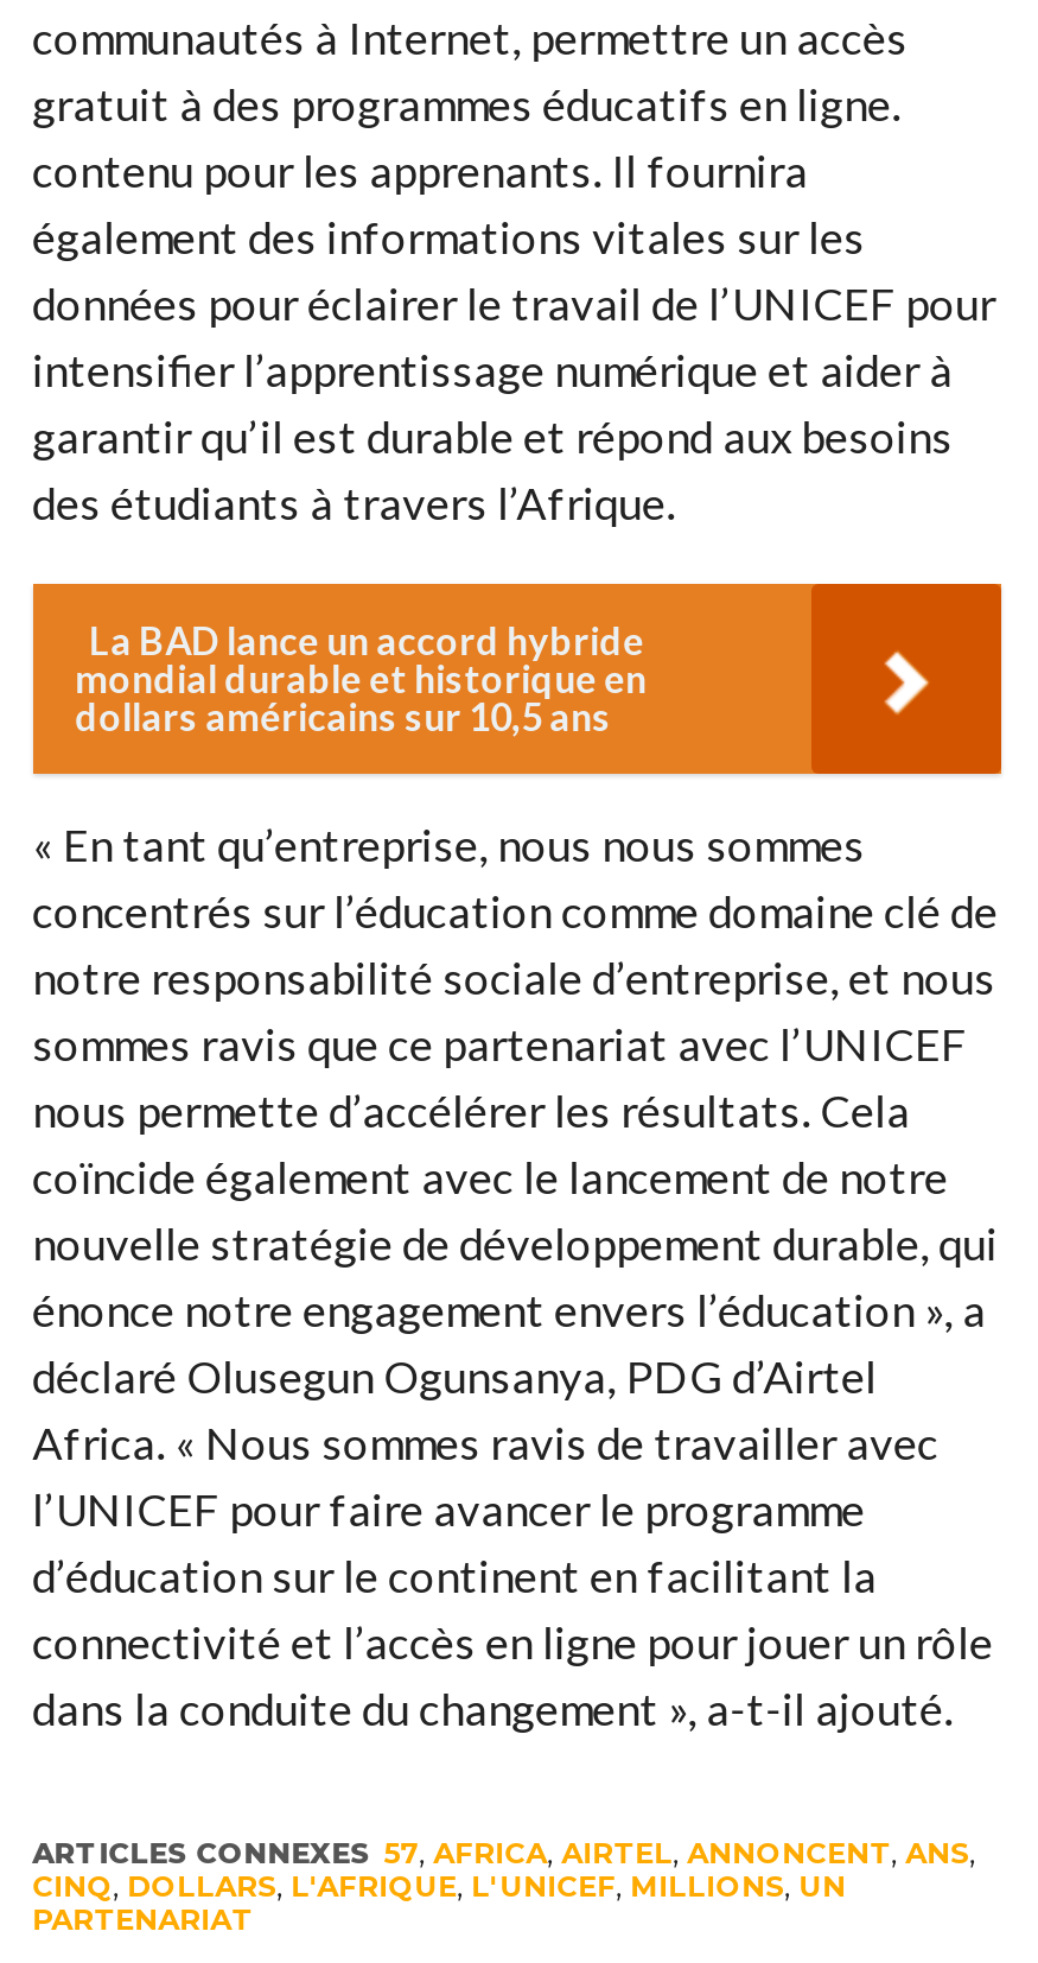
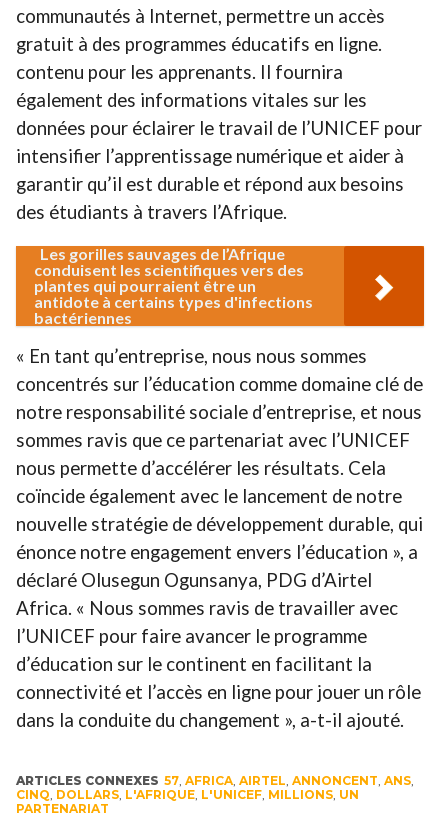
[75,617,647,738] La BAD lance un accord hybride | mondial durable et historique en | dollars américains sur 10,5 ans -> [34,244,313,327] Les gorilles sauvages de l’Afrique | conduisent les scientifiques vers des | plantes qui pourraient être un | antidote à certains types d'infections | bactériennes

